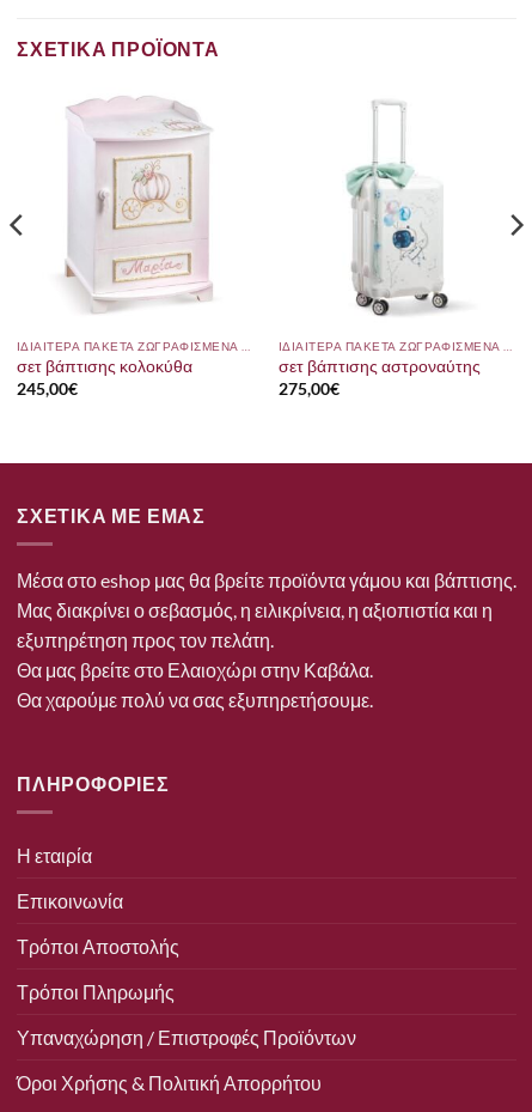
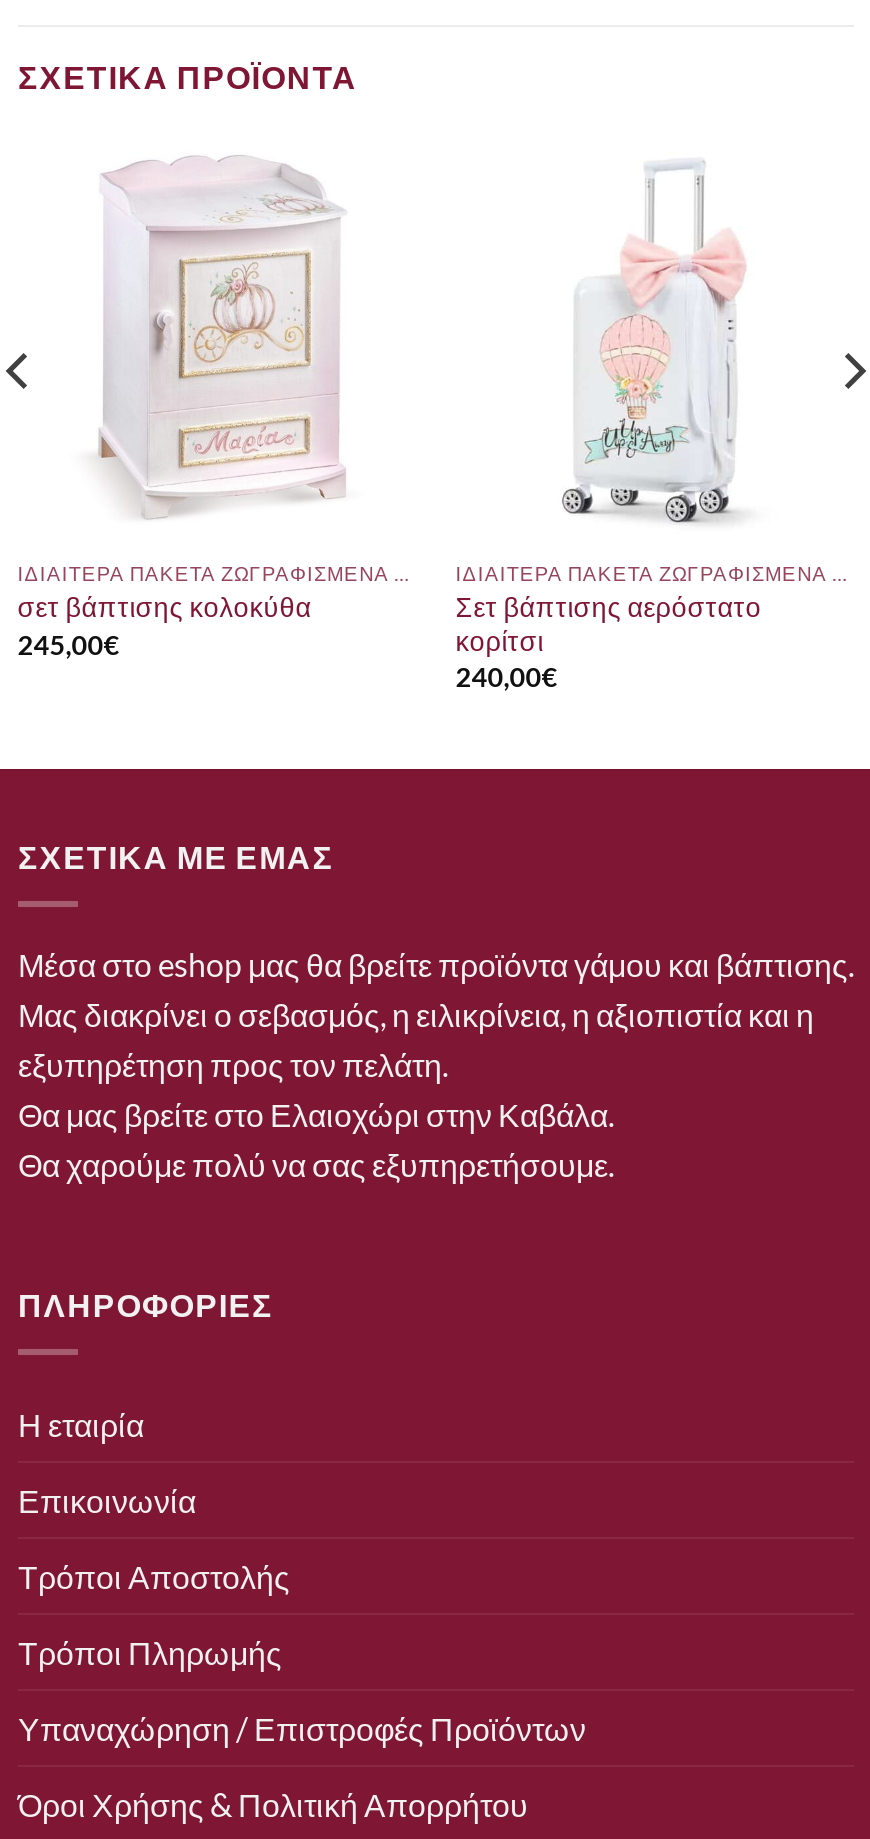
[278,101,480,398] [image] | σετ βάπτισης αστροναύτης | 275,00€ -> [456,161,762,693] [image] | Σετ βάπτισης αερόστατο | κορίτσι | 240,00€

